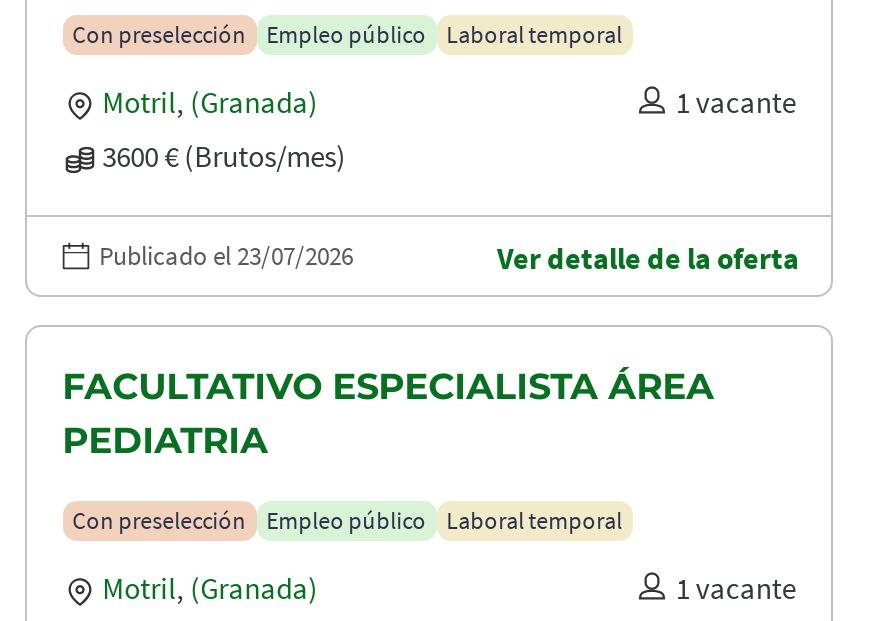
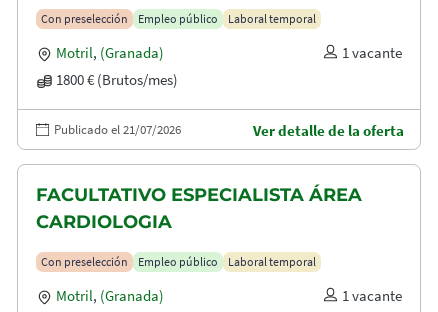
[102,137,346,175] 3600 € (Brutos/mes) -> [56,70,178,89] 1800 € (Brutos/mes)
[99,239,353,273] Publicado el 23/07/2026 -> [54,121,181,138] Publicado el 21/07/2026
[62,420,268,464] PEDIATRIA -> [36,211,172,233] CARDIOLOGIA

